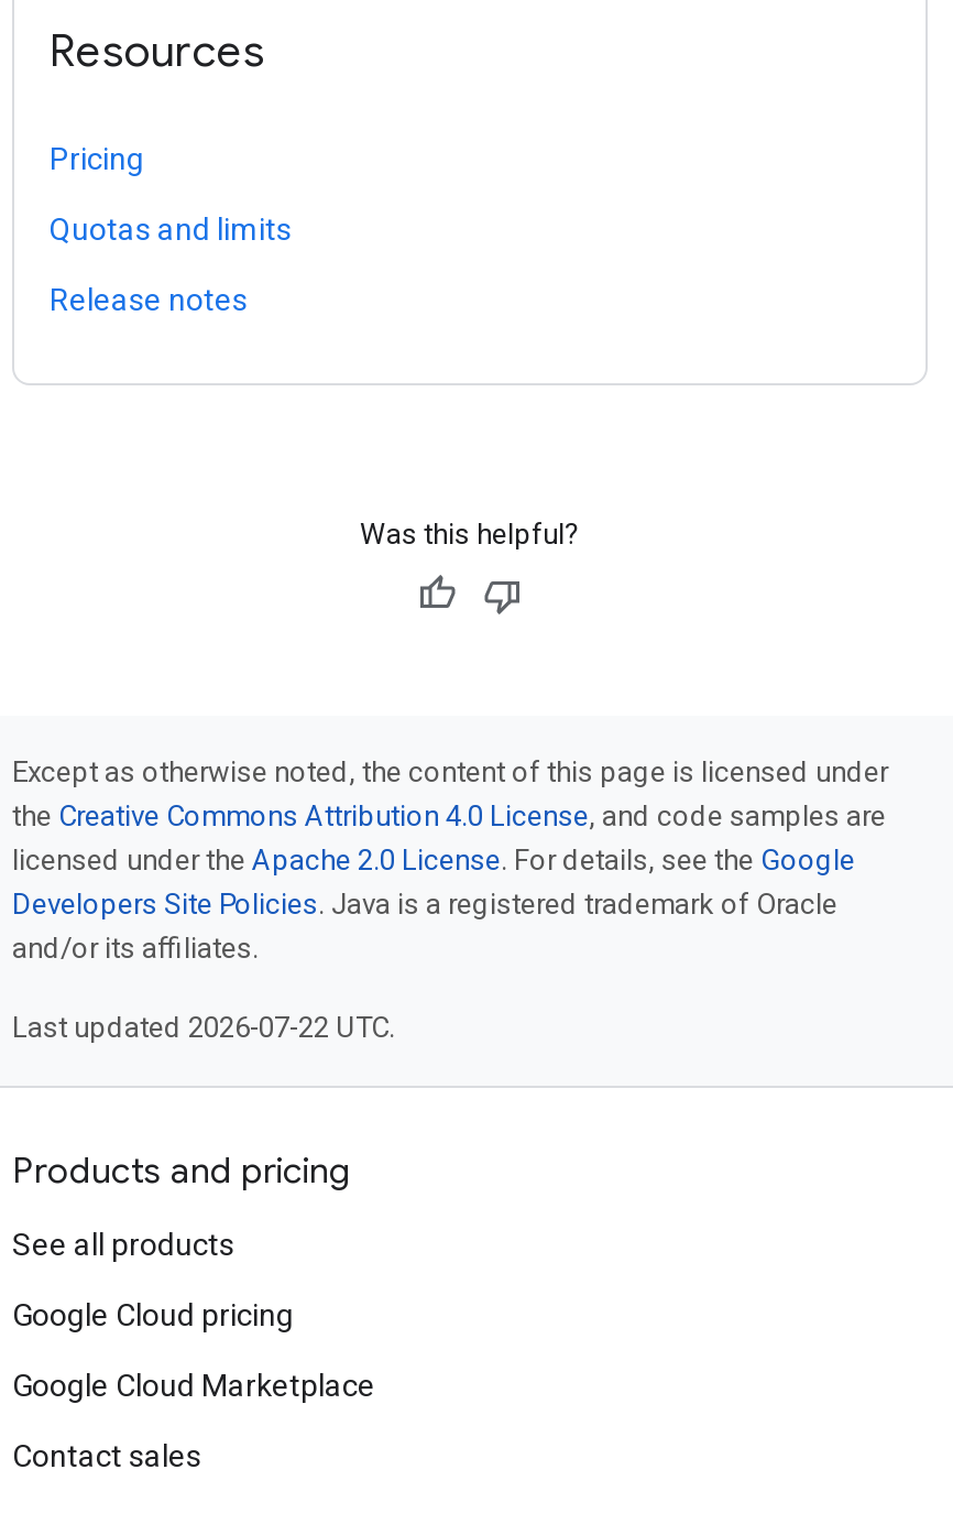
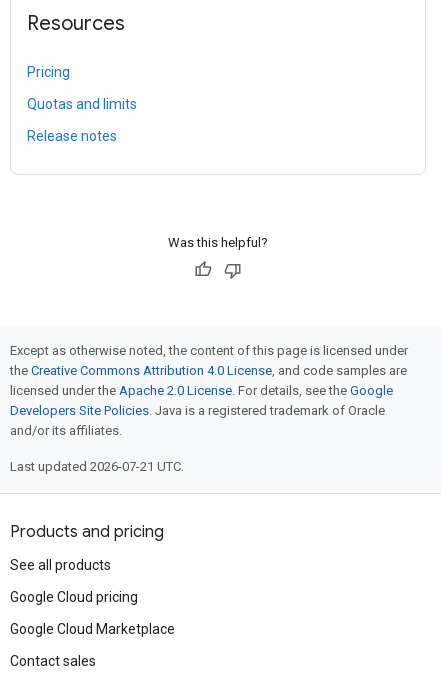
[12,1011,395,1044] Last updated 2026-07-22 UTC. -> [10,459,184,474] Last updated 2026-07-21 UTC.

